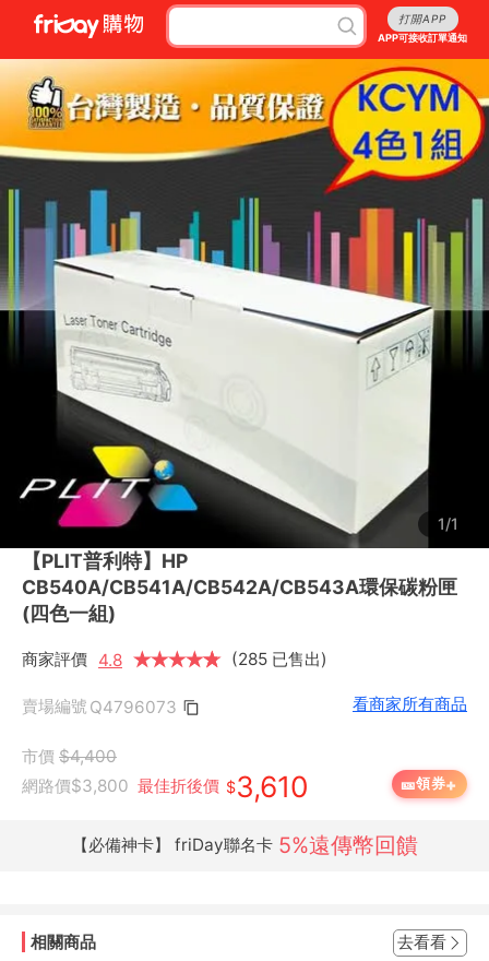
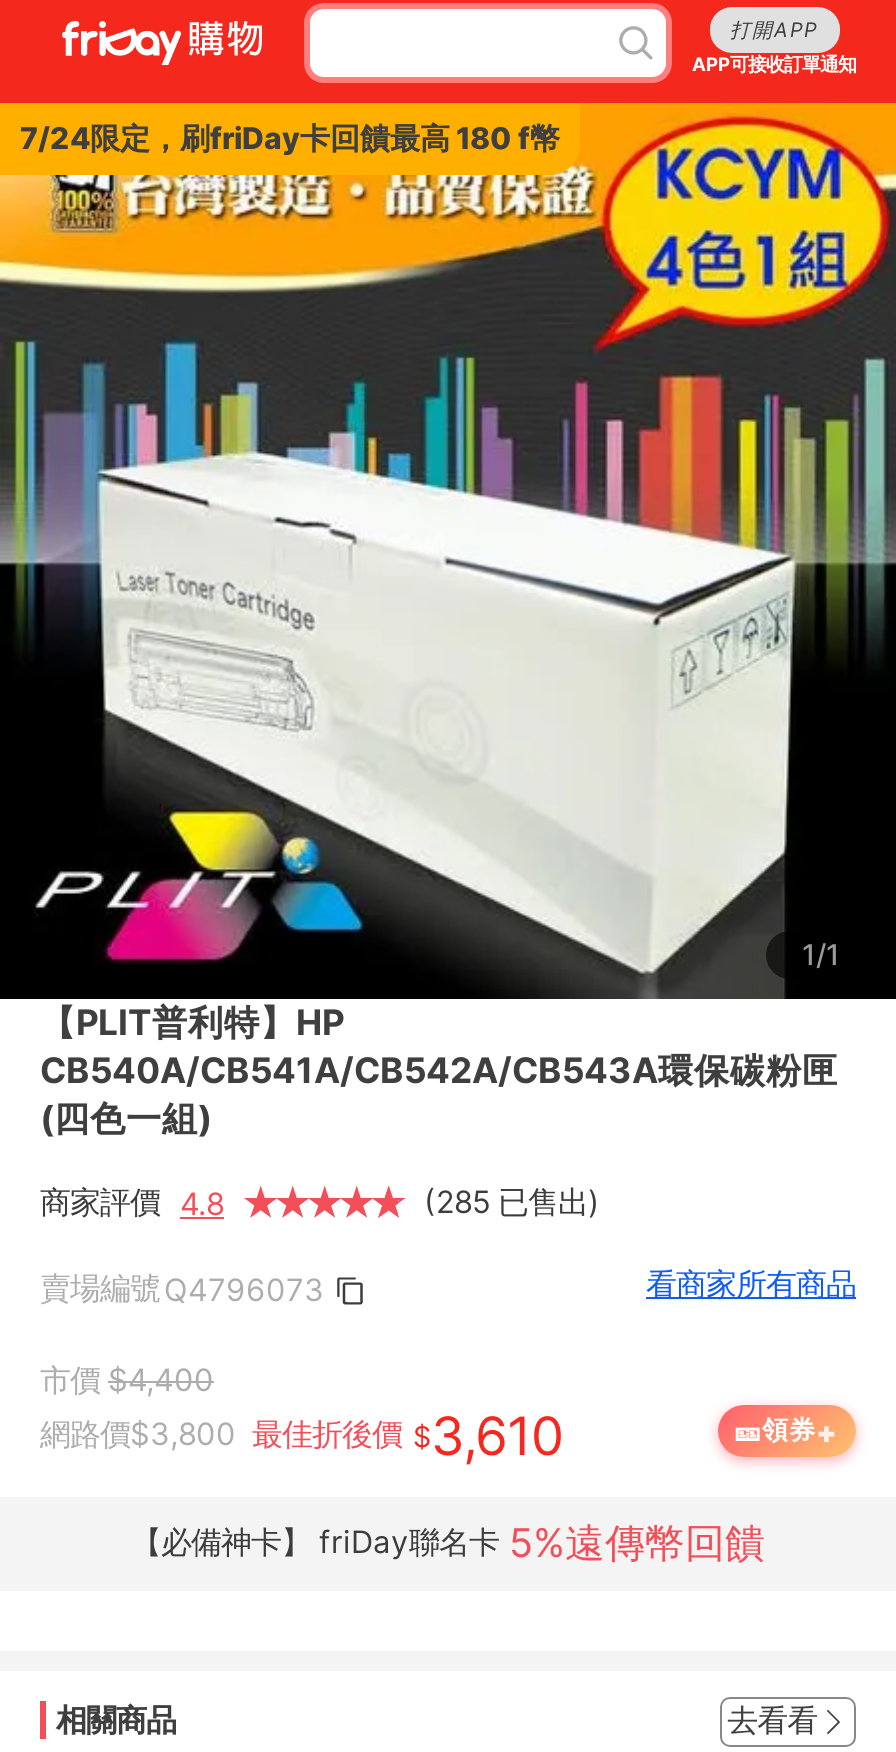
none -> [20,119,560,157] 7/24限定，刷friDay卡回饋最高 180 f幣

